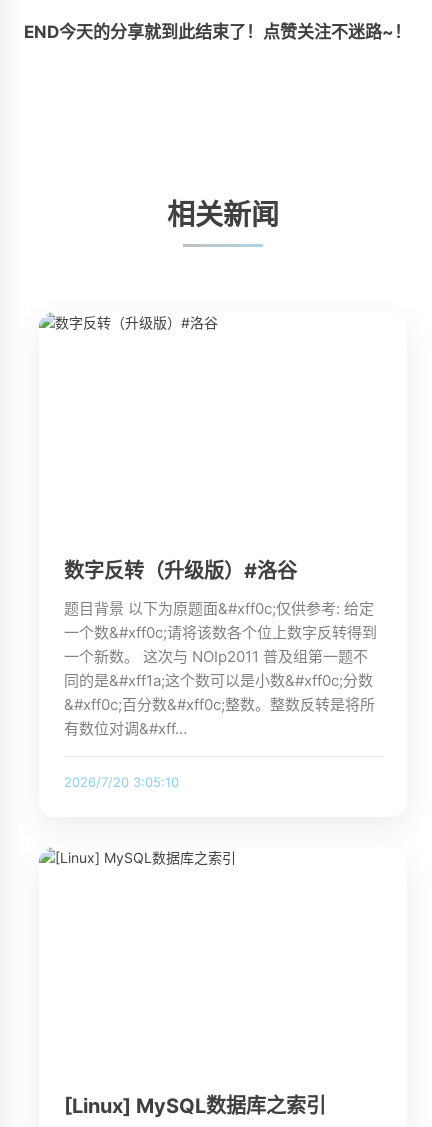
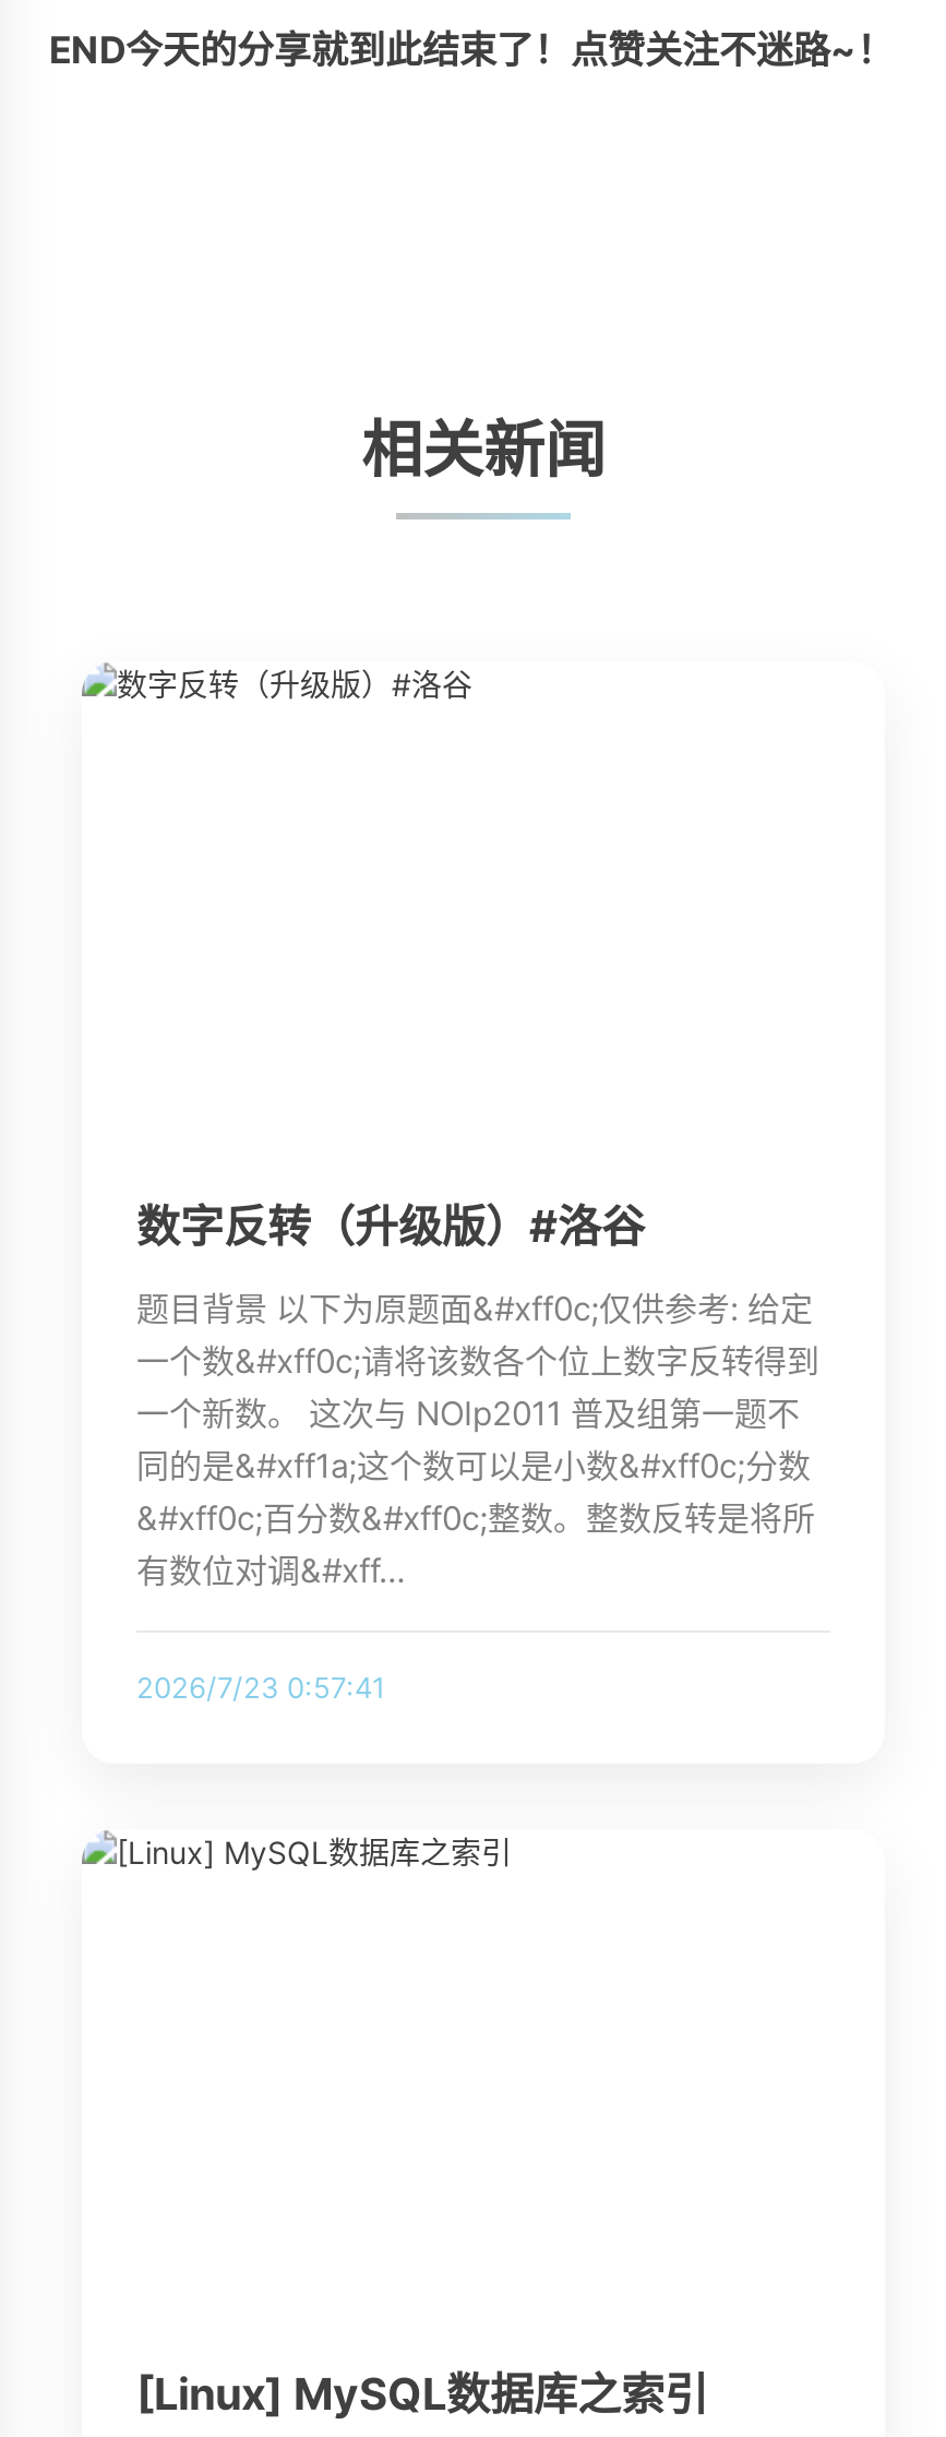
[64,774,179,790] 2026/7/20 3:05:10 -> [136,1670,385,1705] 2026/7/23 0:57:41

